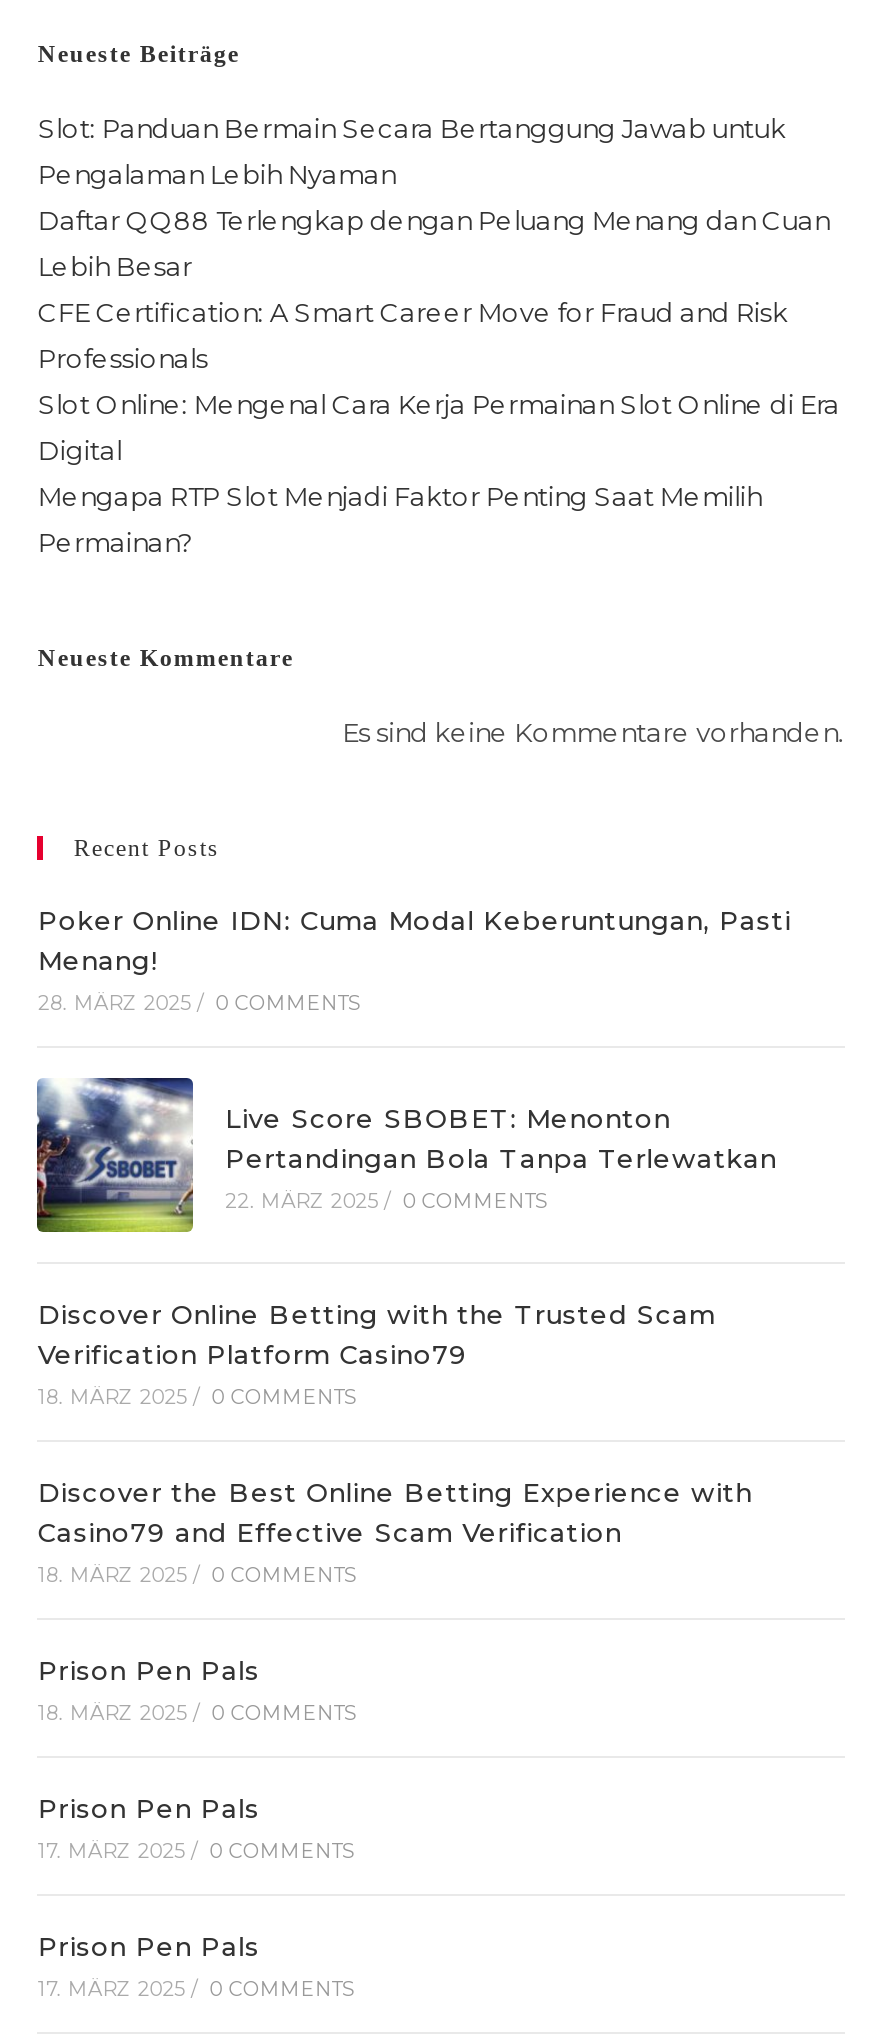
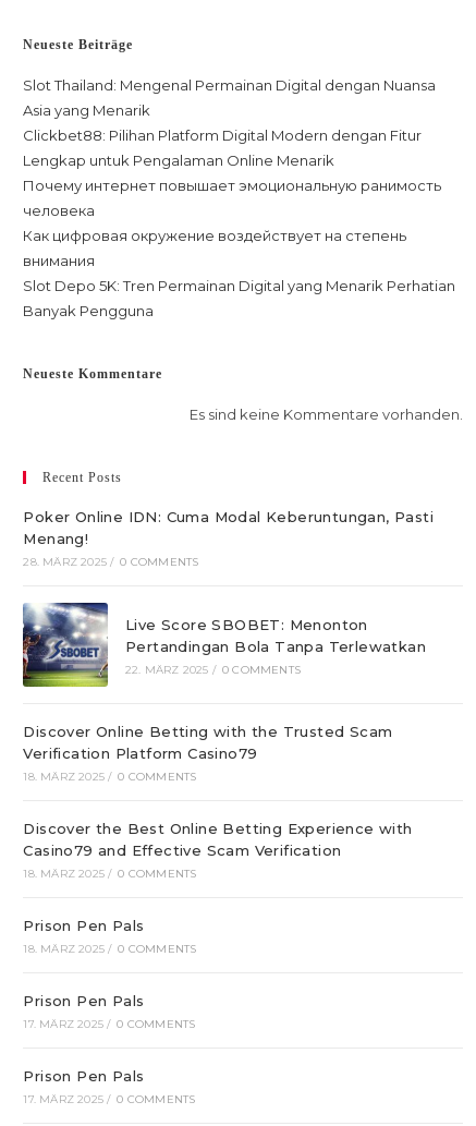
[38,112,840,558] Slot: Panduan Bermain Secara Bertanggung Jawab untuk | Pengalaman Lebih Nyaman | Daftar QQ88 Terlengkap dengan Peluang Menang dan Cuan | Lebih Besar | CFE Certification: A Smart Career Move for Fraud and Risk | Professionals | Slot Online: Mengenal Cara Kerja Permainan Slot Online di Era | Digital | Mengapa RTP Slot Menjadi Faktor Penting Saat Memilih | Permainan? -> [23,76,456,319] Slot Thailand: Mengenal Permainan Digital dengan Nuansa | Asia yang Menarik | Clickbet88: Pilihan Platform Digital Modern dengan Fitur | Lengkap untuk Pengalaman Online Menarik | Почему интернет повышает эмоциональную ранимость | человека | Как цифровая окружение воздействует на степень | внимания | Slot Depo 5K: Tren Permainan Digital yang Menarik Perhatian | Banyak Pengguna

